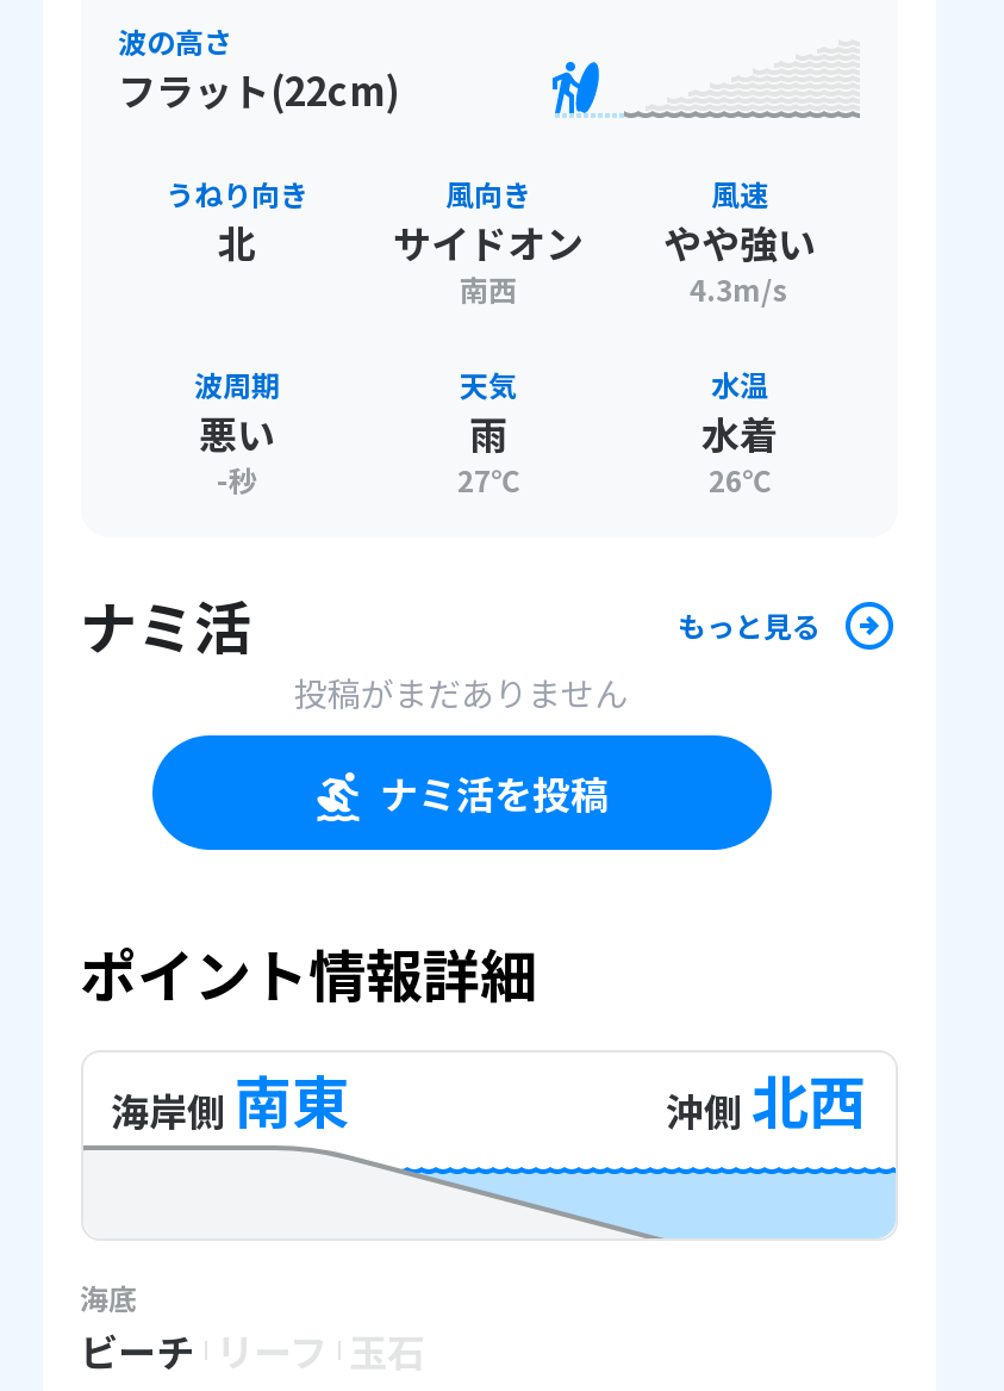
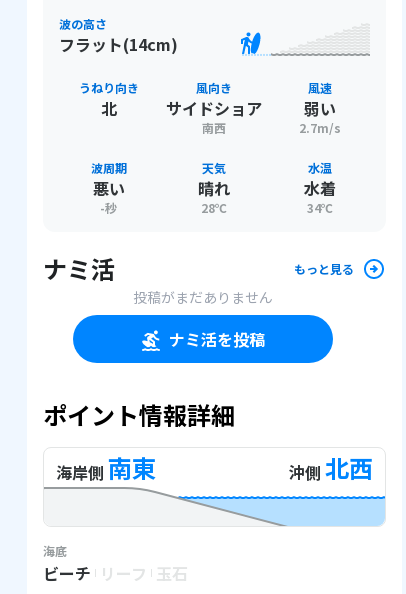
[118,61,401,118] フラット(22cm) -> [58,32,177,56] フラット(14cm)
[393,213,584,271] サイドオン -> [166,96,262,120] サイドショア
[663,213,816,309] やや強い | 4.3m/s -> [298,96,340,136] 弱い | 2.7m/s
[457,404,519,499] 雨 | 27℃ -> [198,176,230,216] 晴れ | 28℃
[709,459,771,499] 26℃ -> [306,199,332,216] 34℃

